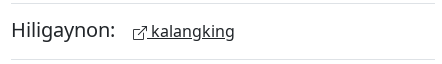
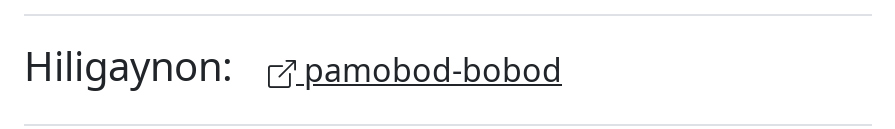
[147,20,235,42] kalangking -> [296,48,562,92] pamobod-bobod

